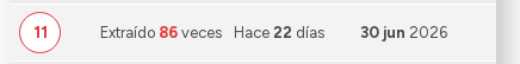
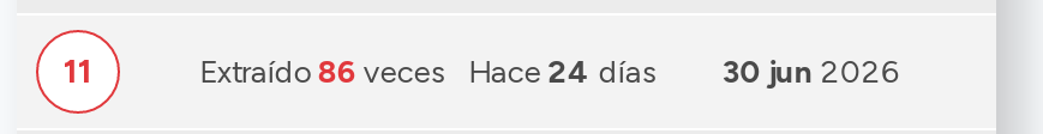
[101,23,447,41] Extraído 86 veces Hace 22 días 30 jun 2026 -> [200,53,898,89] Extraído 86 veces Hace 24 días 30 jun 2026

